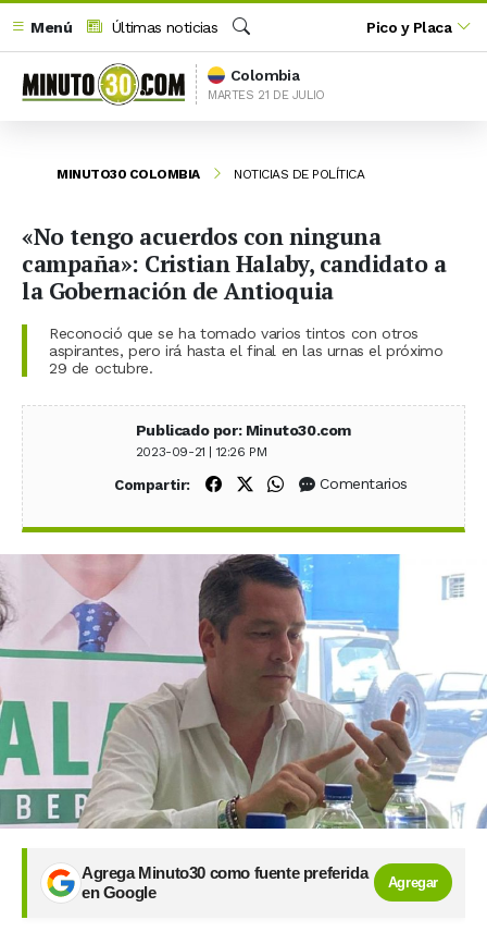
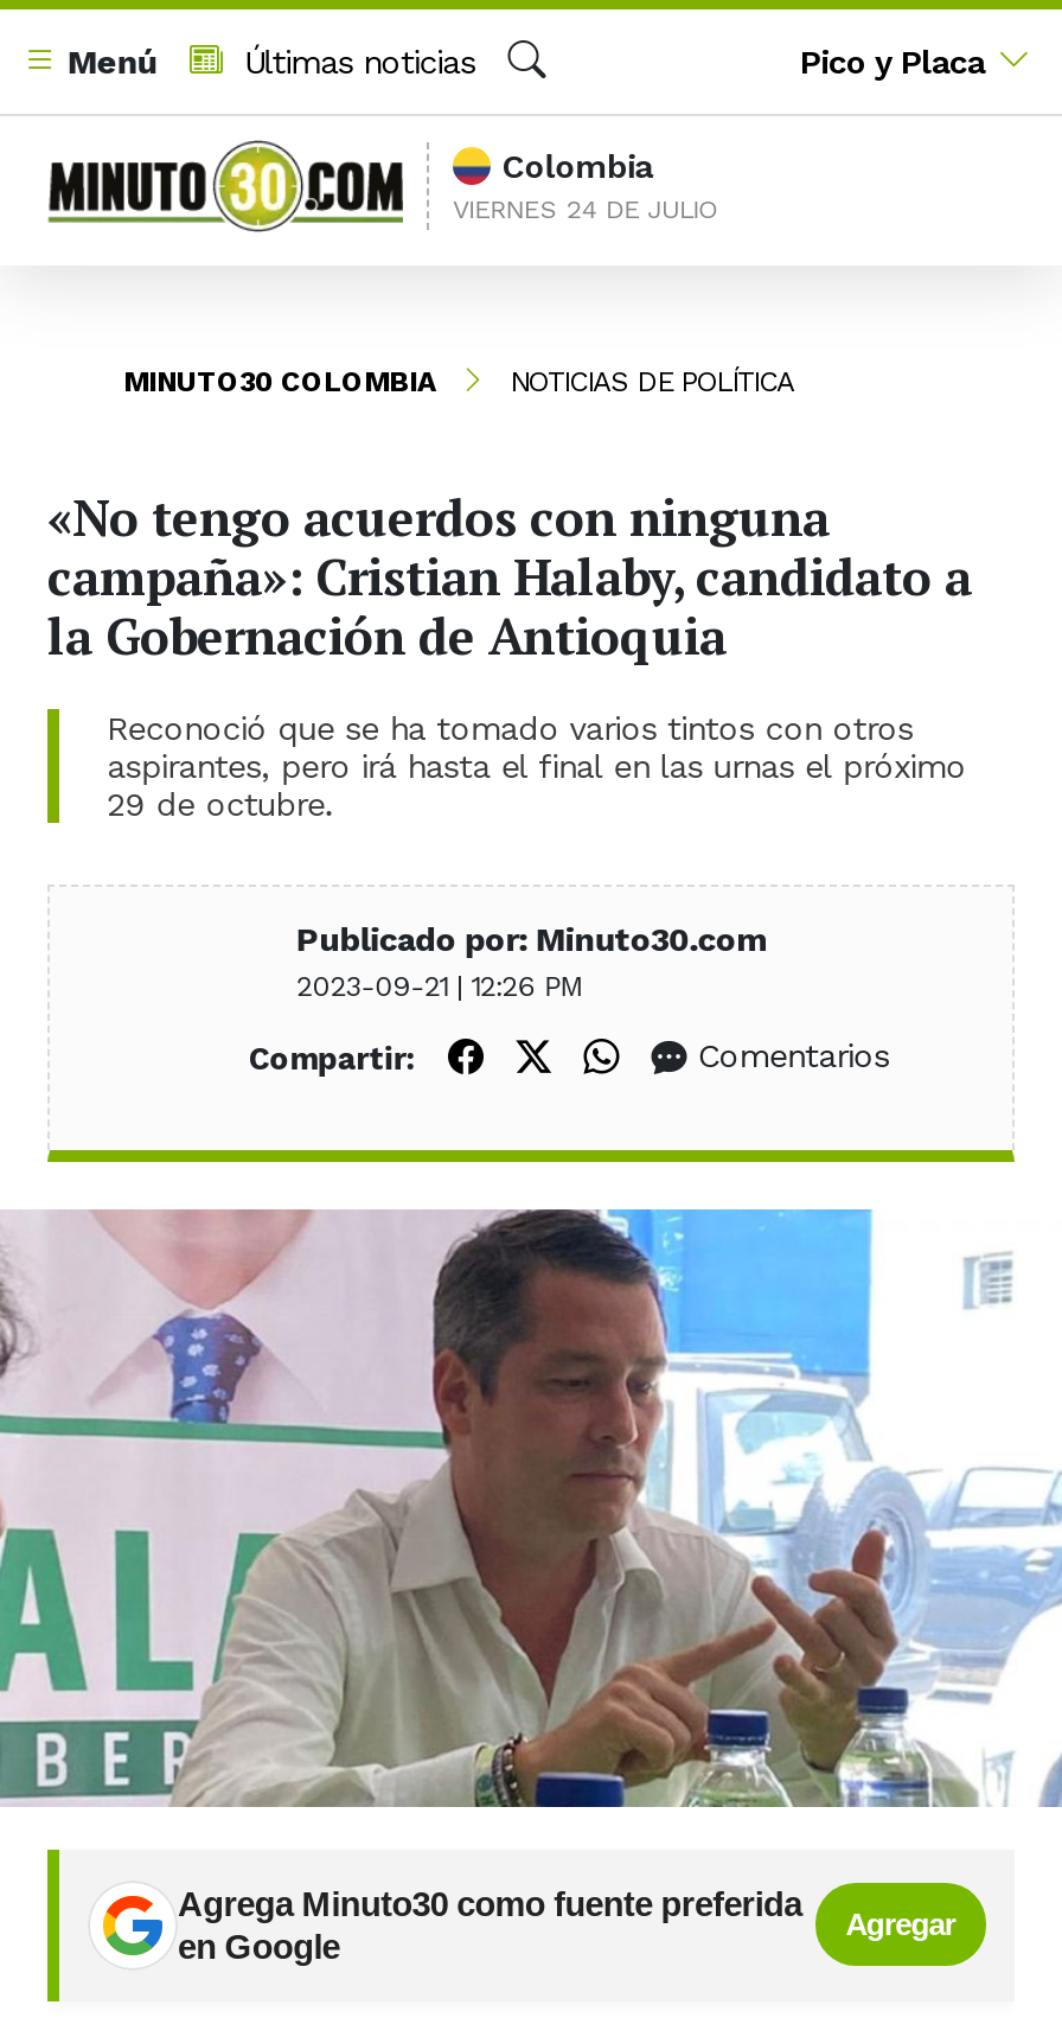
[208,88,325,102] MARTES 21 DE JULIO -> [453,194,719,225] VIERNES 24 DE JULIO

